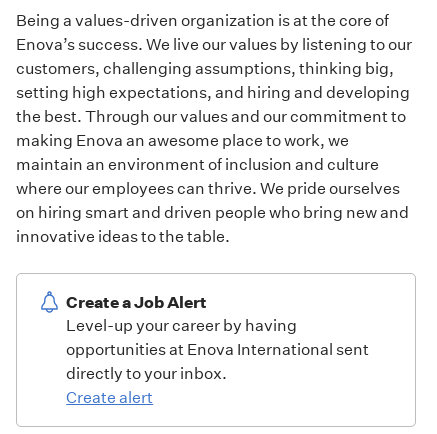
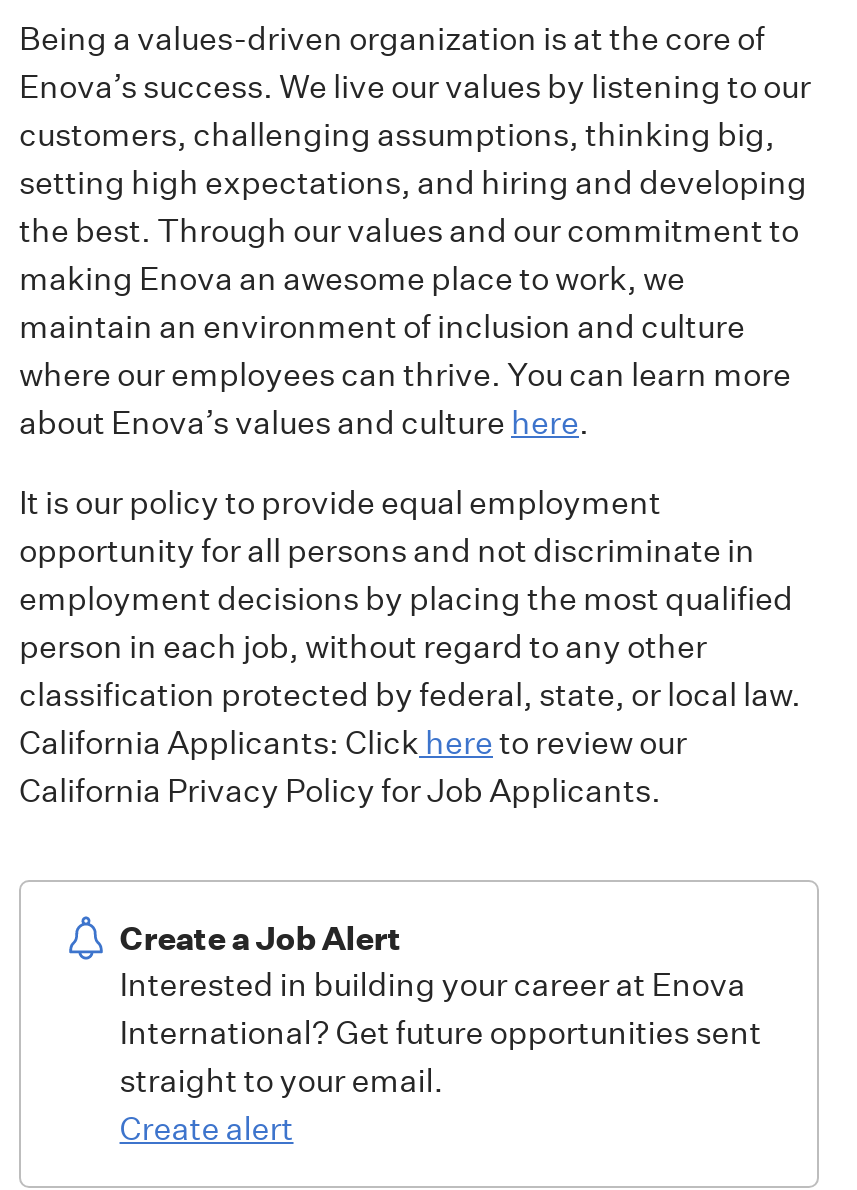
[16,179,409,246] where our employees can thrive. We pride ourselves | on hiring smart and driven people who bring new and | innovative ideas to the table. -> [19,356,801,810] where our employees can thrive. You can learn more | about Enova’s values and culture here. | It is our policy to provide equal employment | opportunity for all persons and not discriminate in | employment decisions by placing the most qualified | person in each job, without regard to any other | classification protected by federal, state, or local law. | California Applicants: Click here to review our | California Privacy Policy for Job Applicants.
[66,316,369,383] Level-up your career by having | opportunities at Enova International sent | directly to your inbox. -> [120,966,762,1100] Interested in building your career at Enova | International? Get future opportunities sent | straight to your email.

